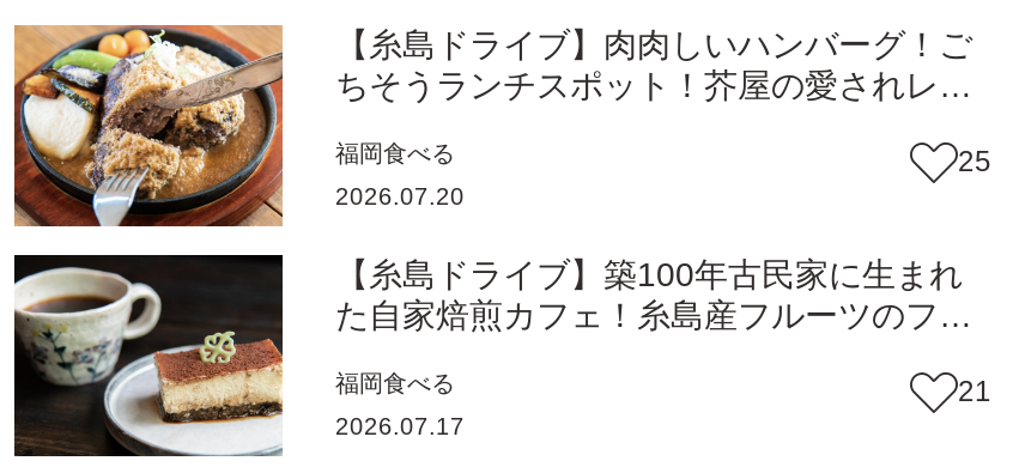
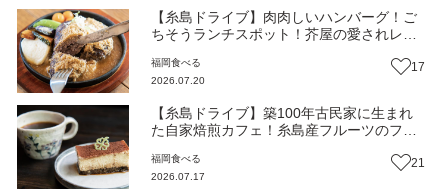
[958,146,991,179] 25 -> [411,60,425,74] 17

